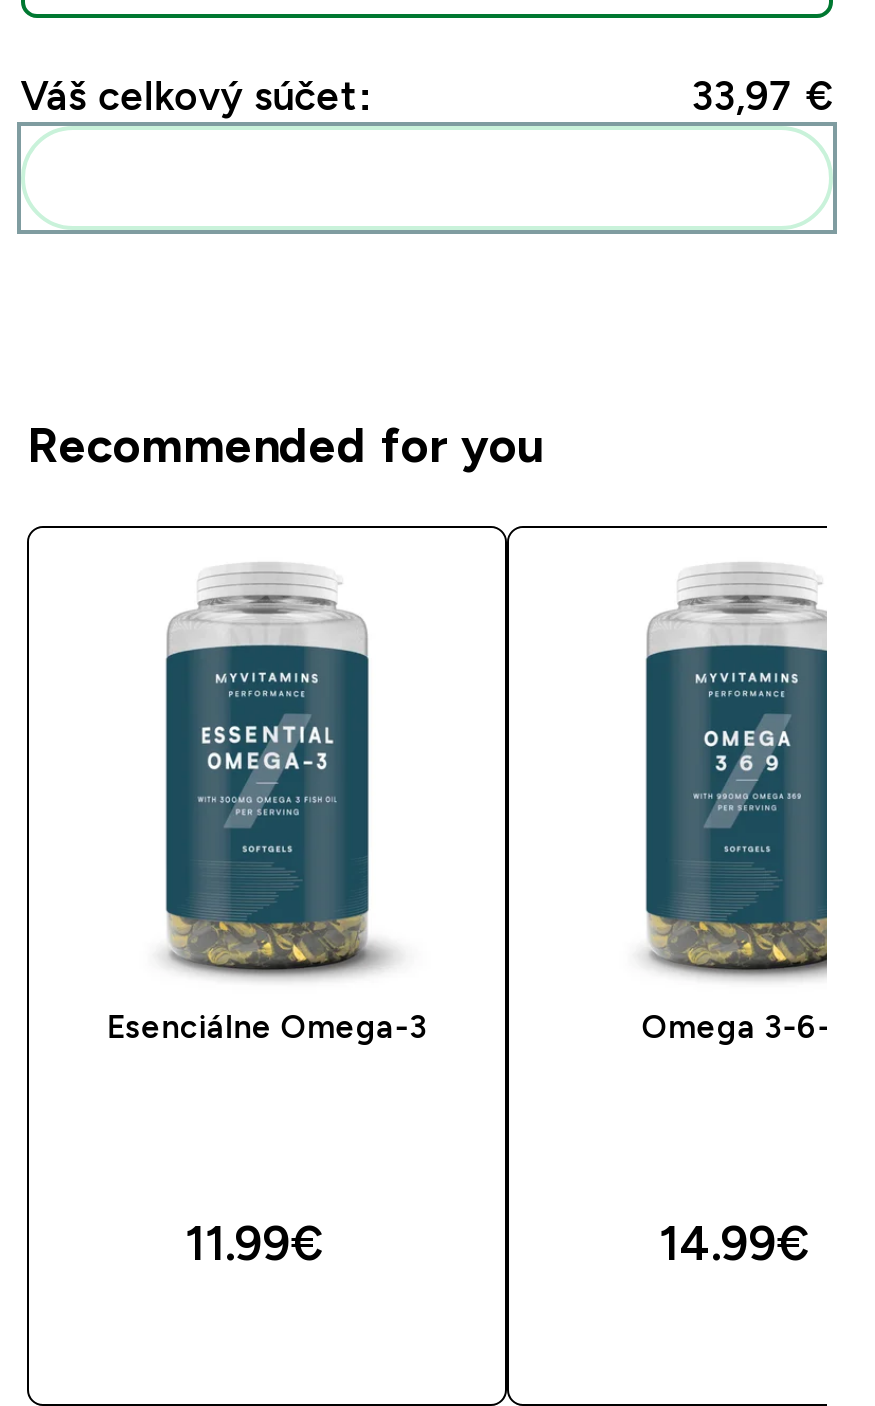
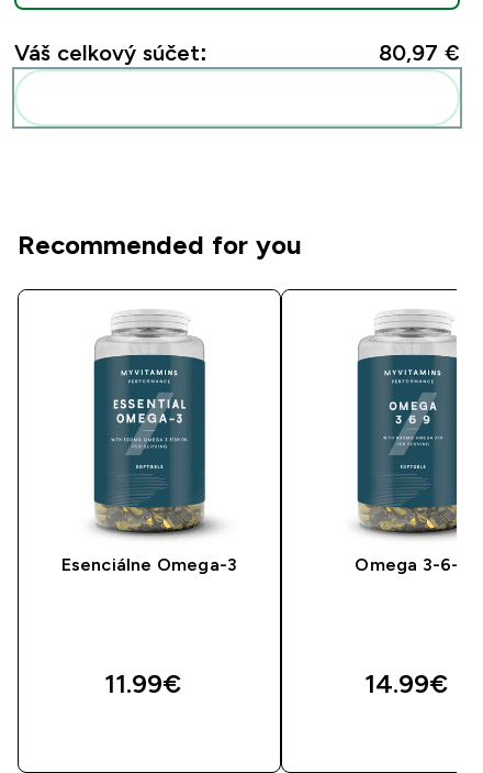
[691,73,833,117] 33,97 € -> [379,40,460,65] 80,97 €

